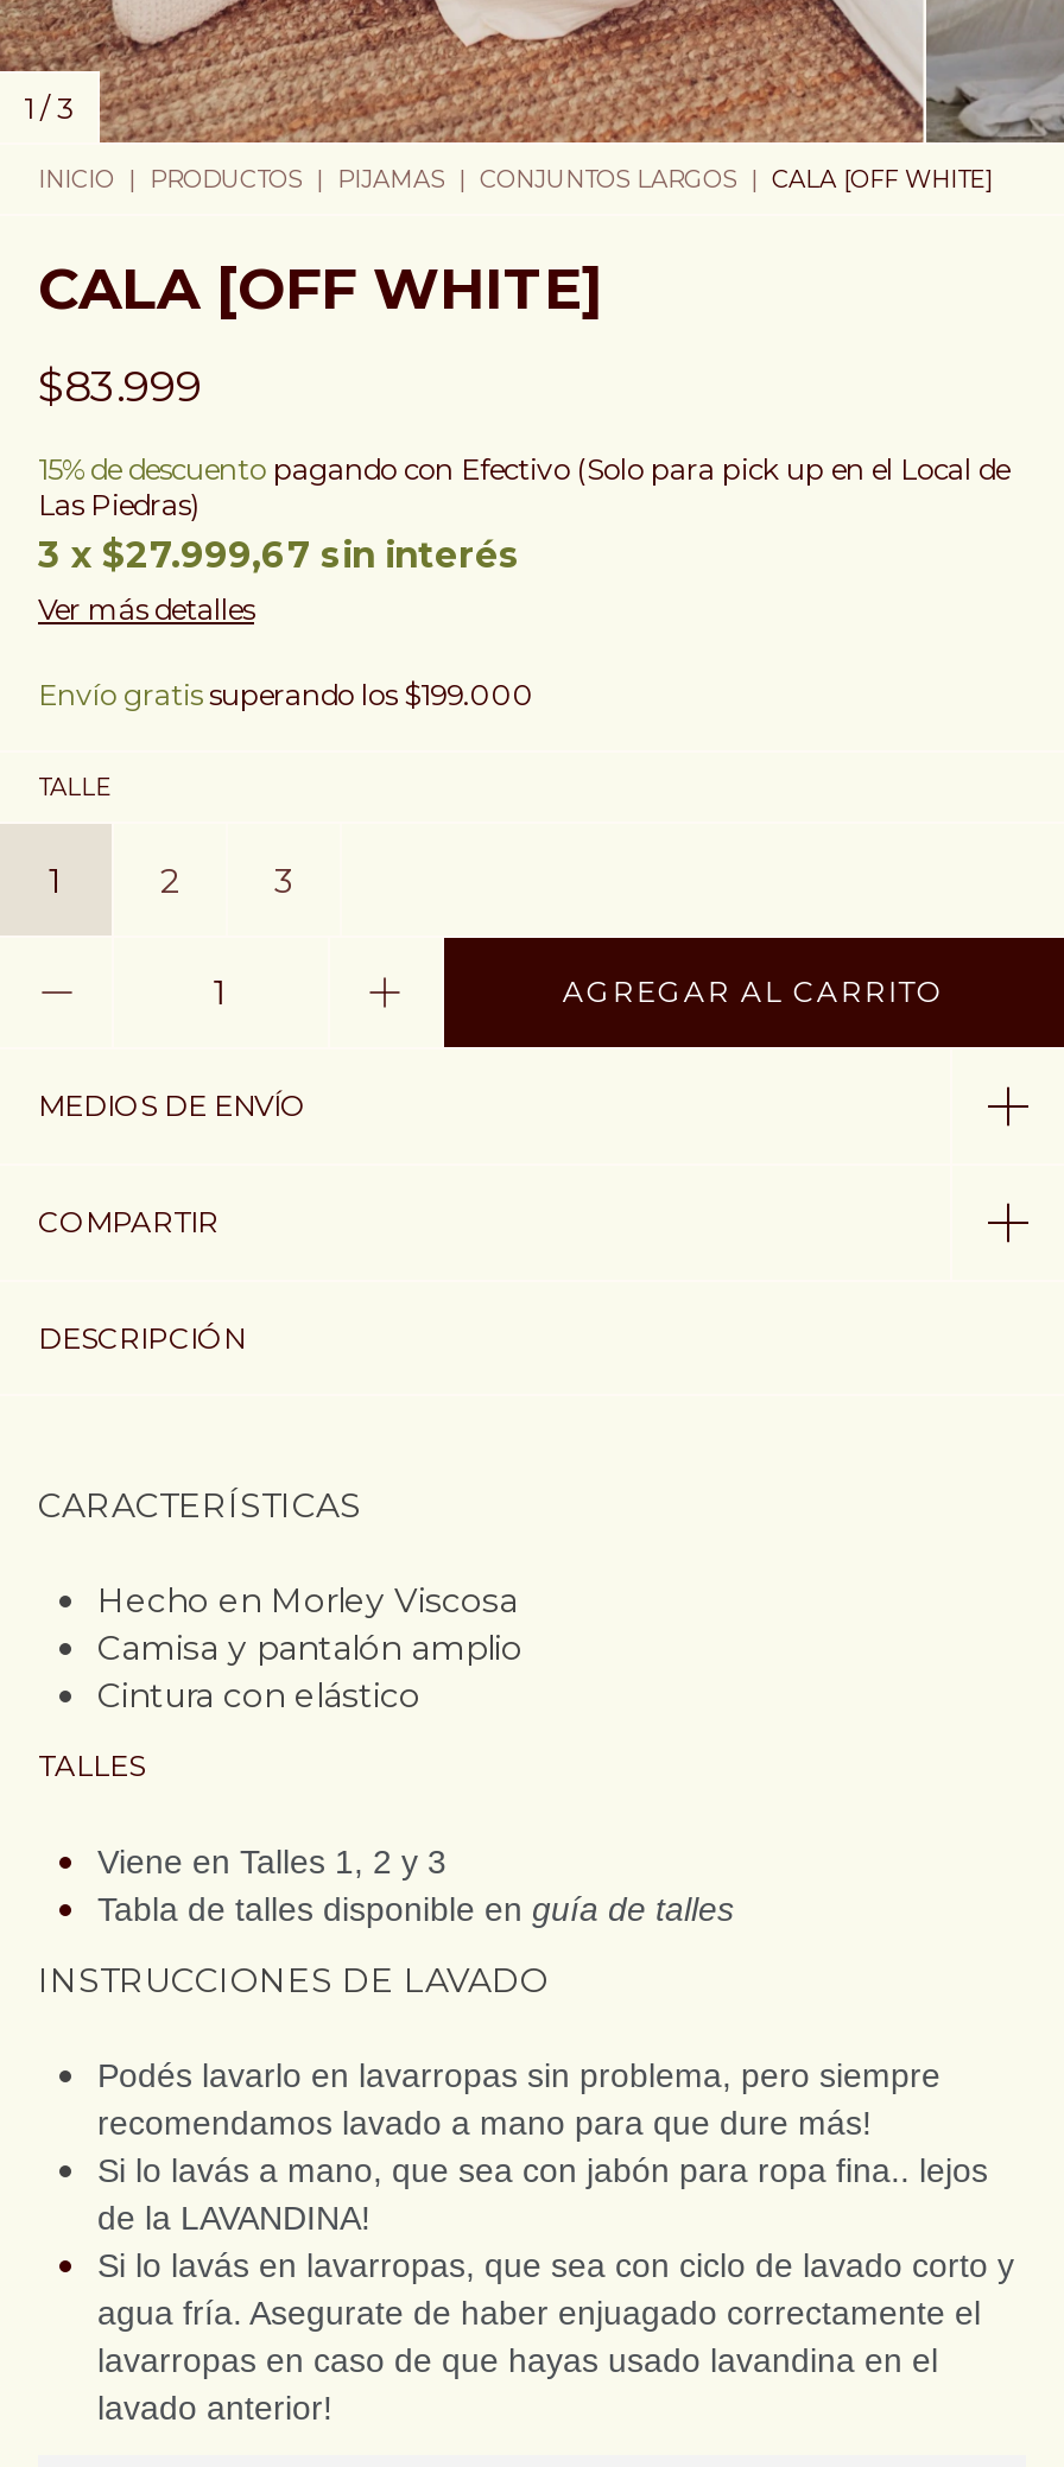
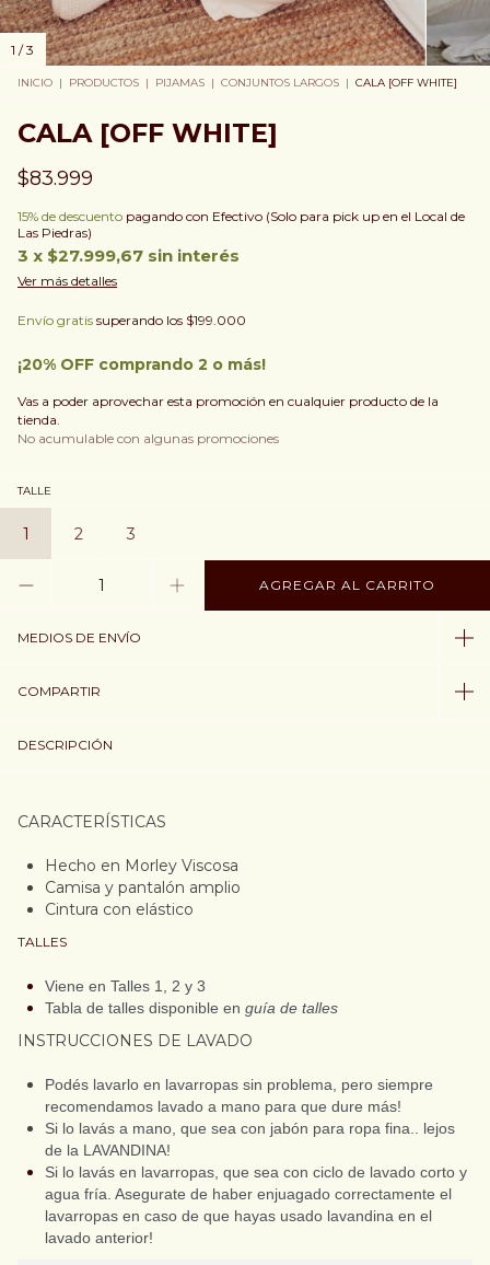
none -> [17,355,439,447] ¡20% OFF comprando 2 o más! | Vas a poder aprovechar esta promoción en cualquier producto de la | tienda. | No acumulable con algunas promociones

